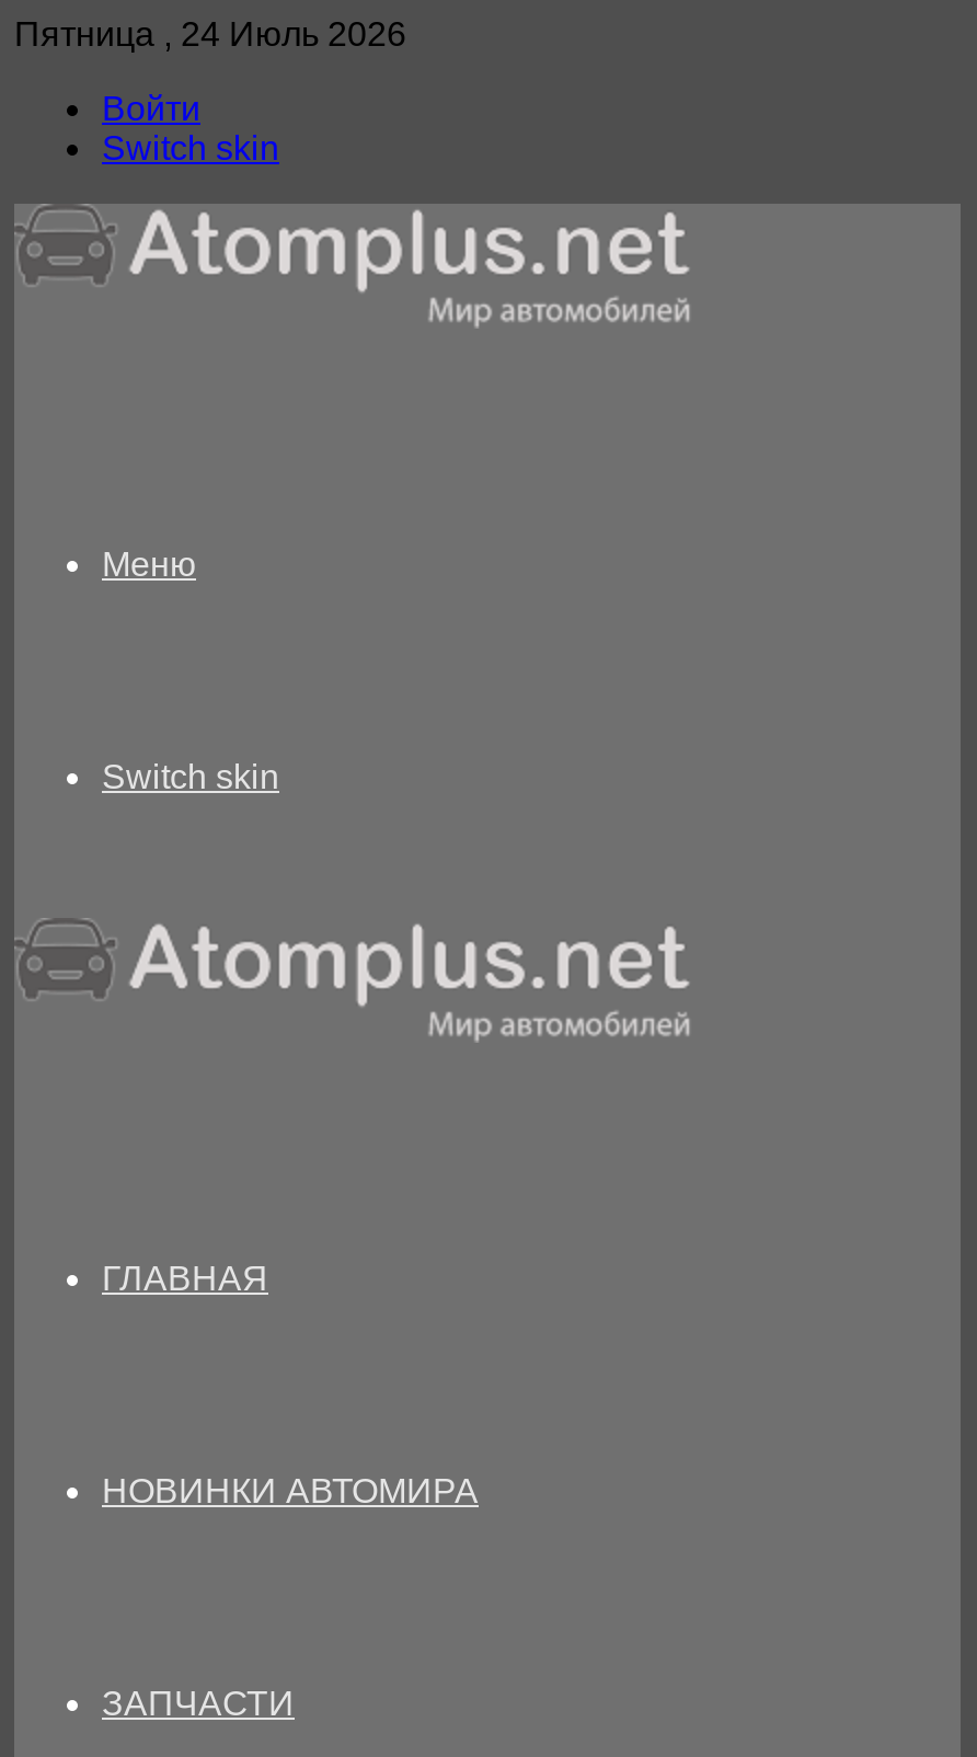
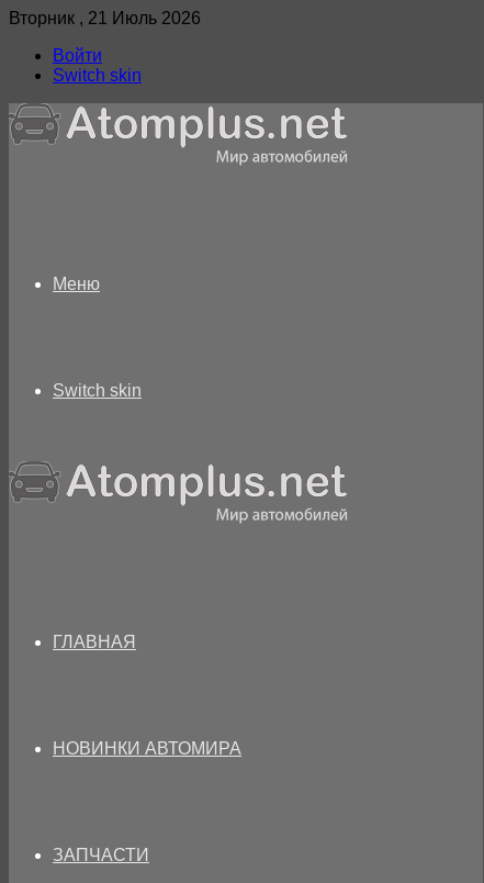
[14,15,406,53] Пятница , 24 Июль 2026 -> [9,9,201,27] Вторник , 21 Июль 2026

